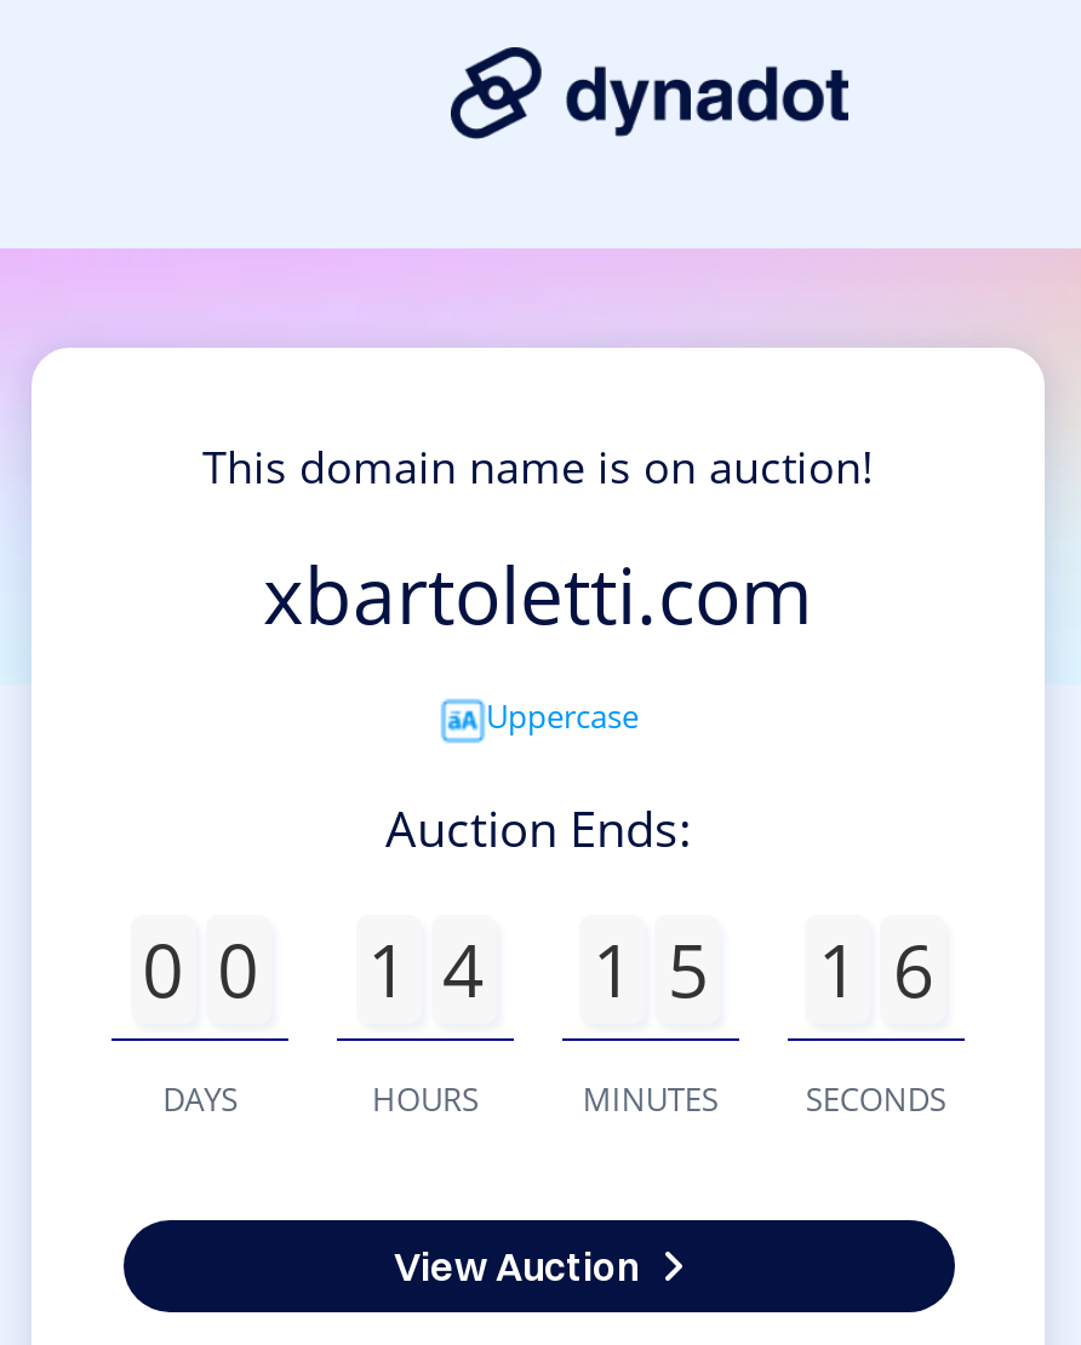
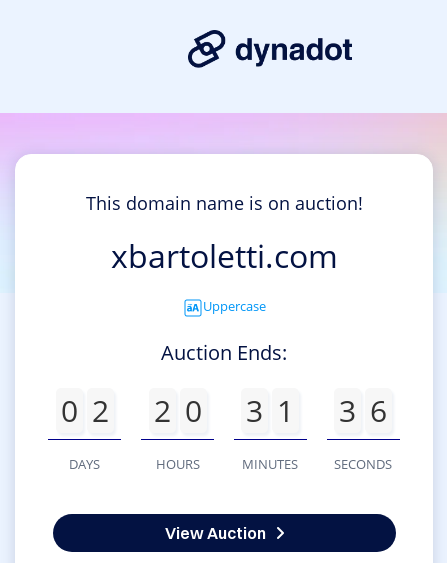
[142,920,258,1019] 0 0 -> [61,390,109,431] 0 2
[367,920,484,1019] 1 4 -> [153,390,201,431] 2 0
[592,920,709,1019] 1 5 -> [246,390,294,431] 3 1
[818,920,934,1019] 1 6 -> [339,390,387,431] 3 6

